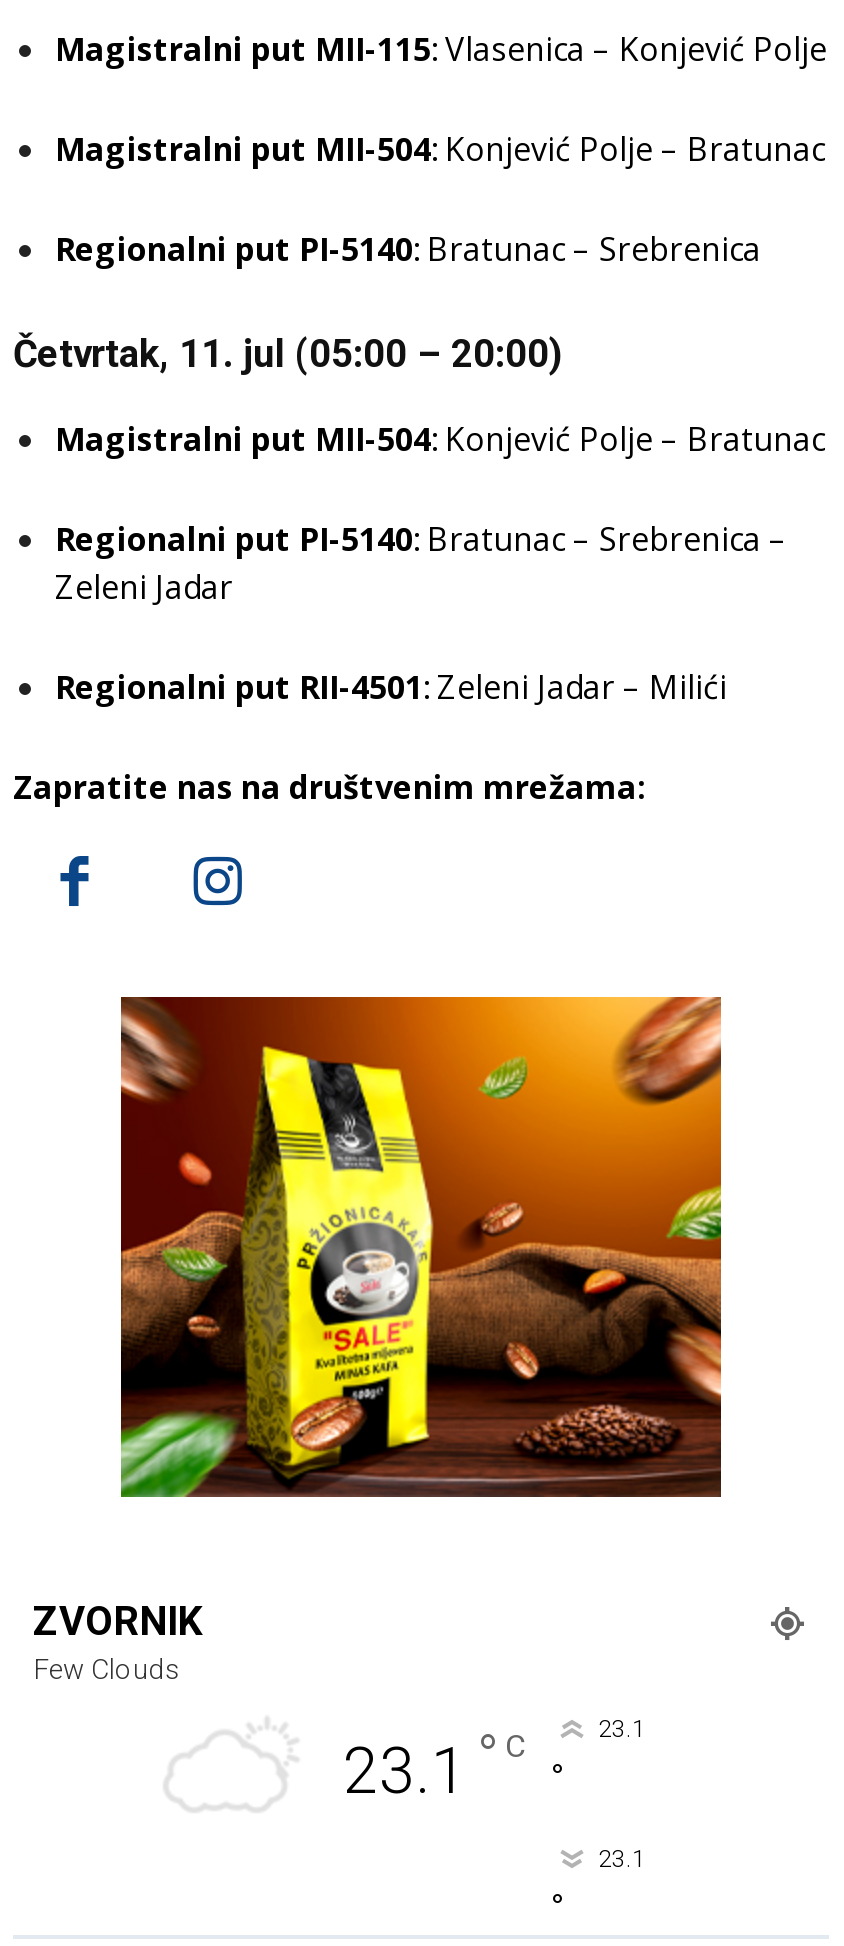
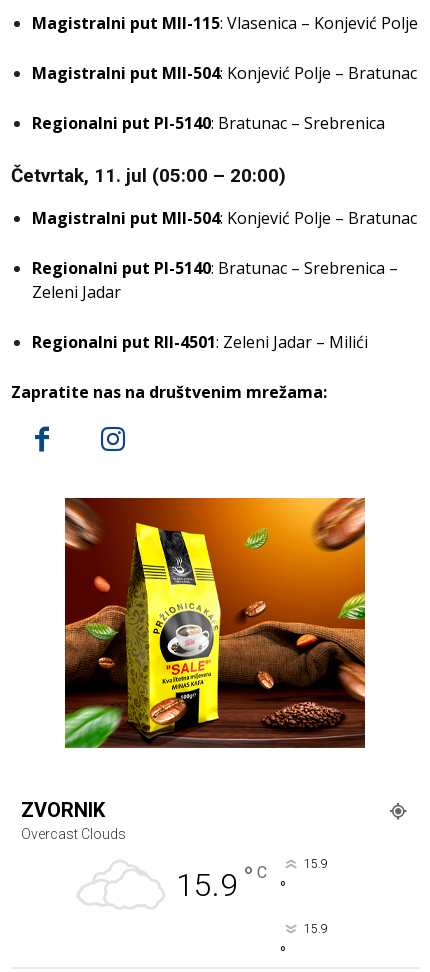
[33,1653,181,1685] Few Clouds -> [21,826,126,842] Overcast Clouds
[343,1721,525,1809] 23.1 ° C -> [176,860,267,904] 15.9 ° C
[598,1715,646,1743] 23.1 -> [303,857,327,871] 15.9
[598,1845,646,1873] 23.1 -> [303,922,327,936] 15.9

